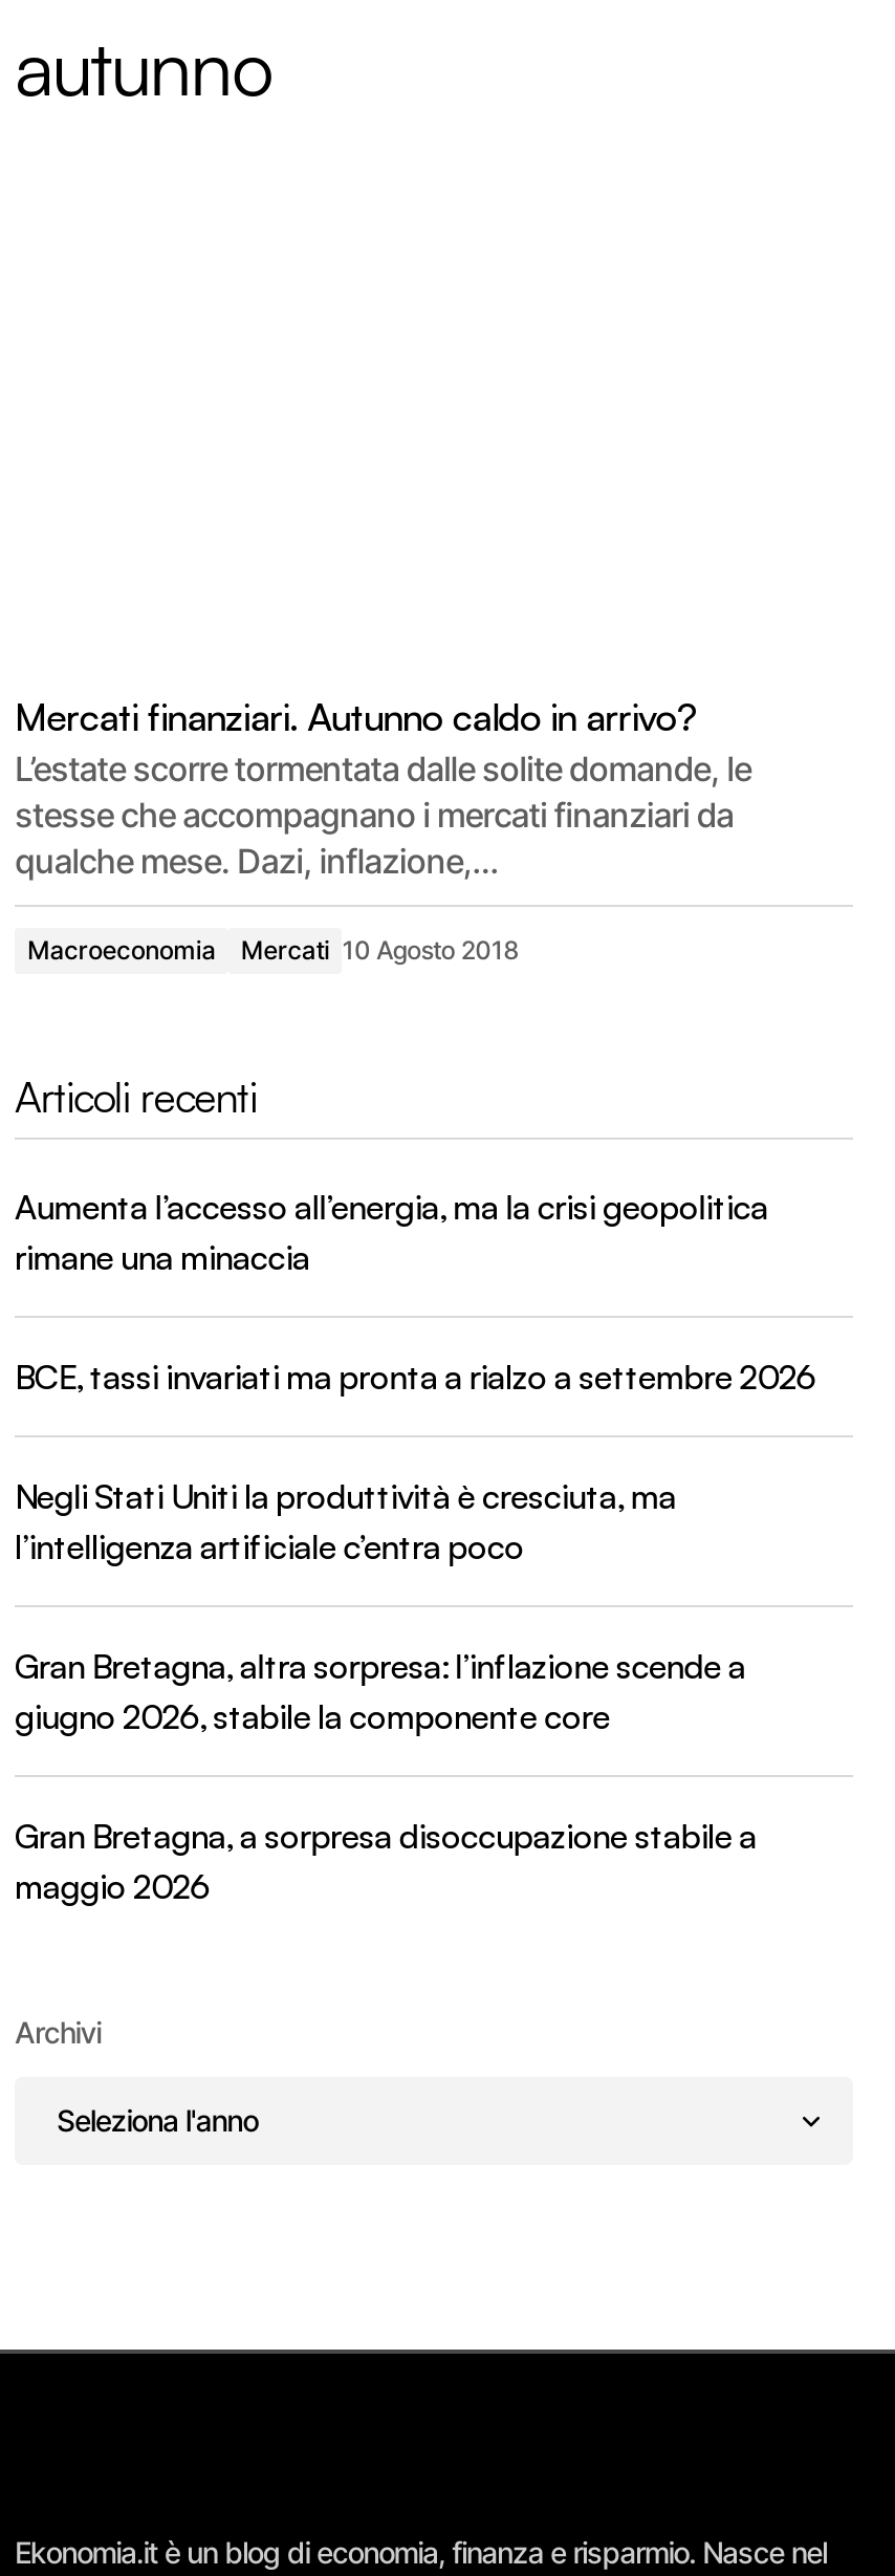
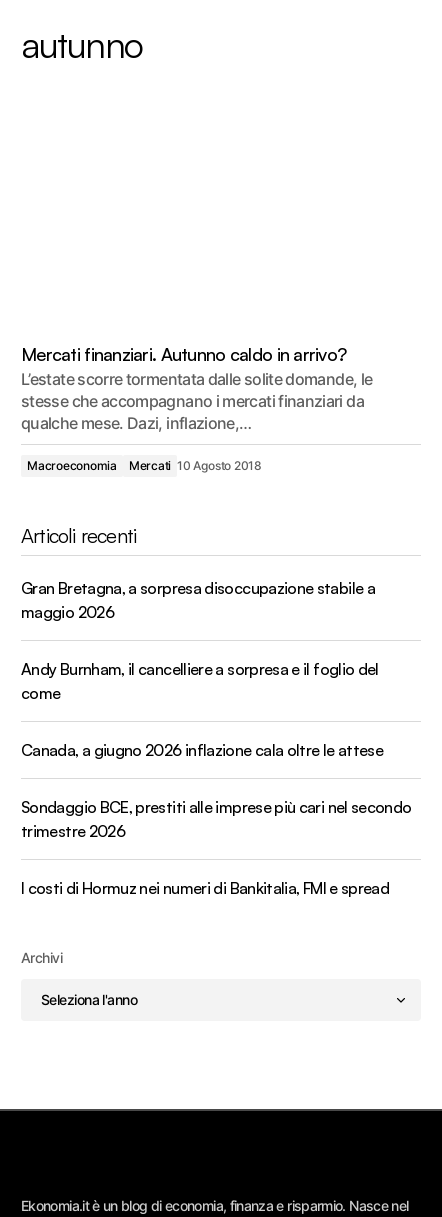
[15,1186,816,1737] Aumenta l’accesso all’energia, ma la crisi geopolitica | rimane una minaccia | BCE, tassi invariati ma pronta a rialzo a settembre 2026 | Negli Stati Uniti la produttività è cresciuta, ma | l’intelligenza artificiale c’entra poco | Gran Bretagna, altra sorpresa: l’inflazione scende a | giugno 2026, stabile la componente core -> none
moved [15,1815,757,1907] -> [21,578,375,622]: Gran Bretagna, a sorpresa disoccupazione stabile a | maggio 2026
none -> [21,659,411,898] Andy Burnham, il cancelliere a sorpresa e il foglio del | come | Canada, a giugno 2026 inflazione cala oltre le attese | Sondaggio BCE, prestiti alle imprese più cari nel secondo | trimestre 2026 | I costi di Hormuz nei numeri di Bankitalia, FMI e spread

